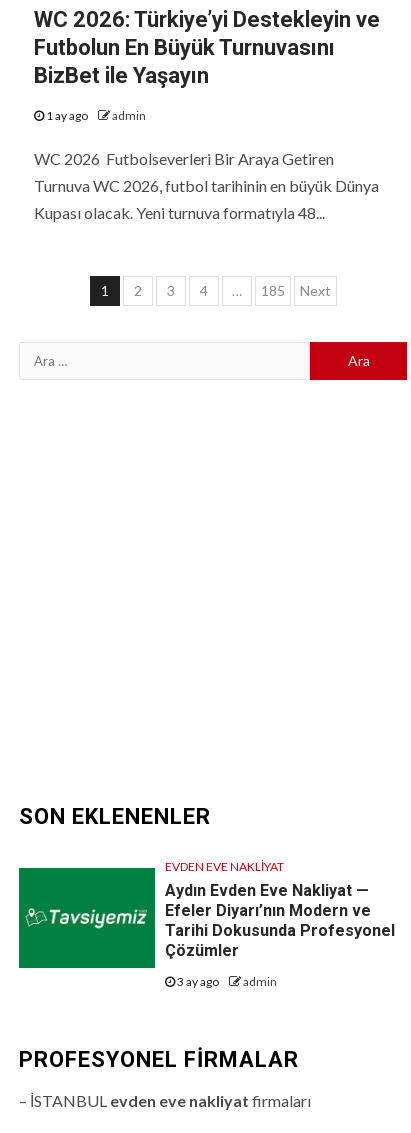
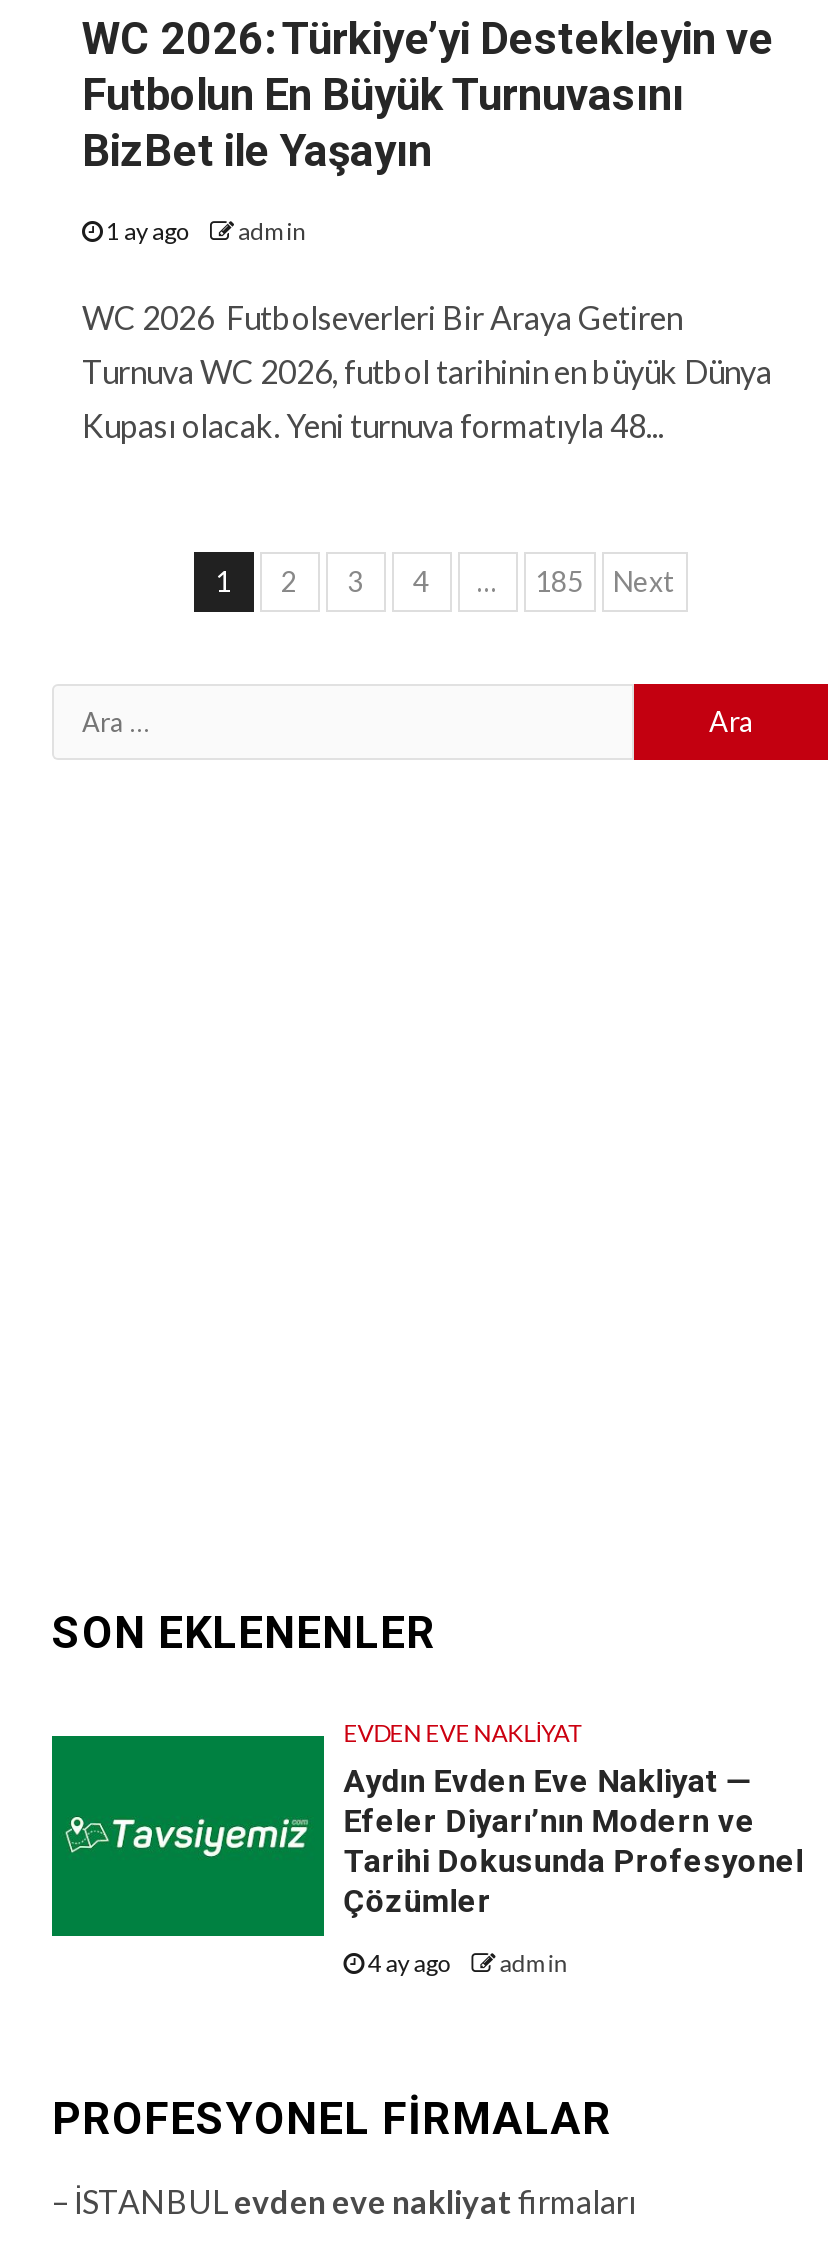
[175,974,277,989] 3 ay ago admin -> [364,1947,568,1977] 4 ay ago admin

